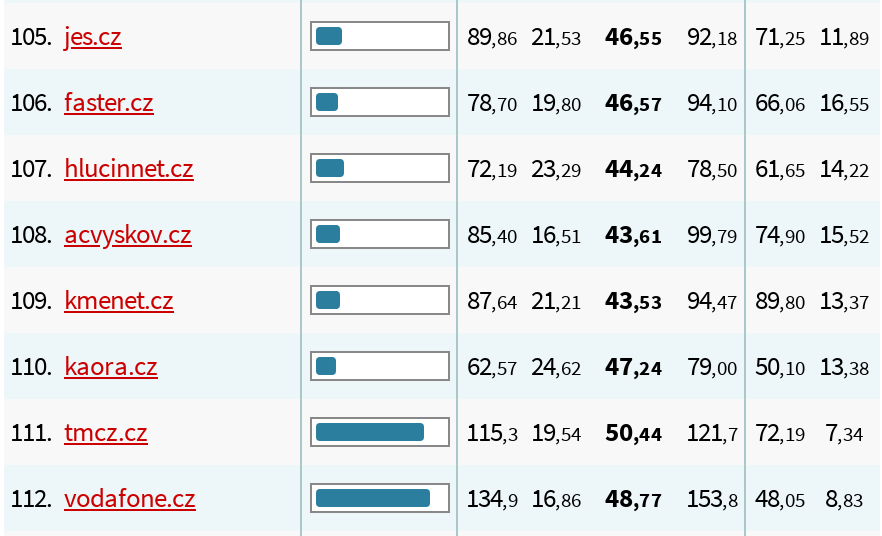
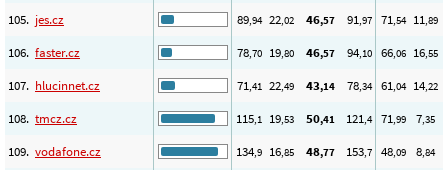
[467,19,581,53] 89,86 21,53 -> [236,11,293,28] 89,94 22,02
[605,19,663,53] 46,55 -> [305,11,334,28] 46,57
[687,19,869,53] 92,18 71,25 11,89 -> [346,11,437,28] 91,97 71,54 11,89
[10,151,869,515] 72,19 23,29 | 44,24 | 78,50 61,65 14,22 | 108. acvyskov.cz | 85,40 16,51 | 43,61 | 99,79 74,90 15,52 | 109. kmenet.cz | 87,64 21,21 | 43,53 | 94,47 89,80 13,37 | 110. kaora.cz | 62,57 24,62 | 47,24 | 79,00 50,10 13,38 | 111. tmcz.cz | 115,3 19,54 | 50,44 | 121,7 72,19 7,34 | 112. vodafone.cz | 134,9 16,86 -> [8,77,437,160] 71,41 22,49 | 43,14 | 78,34 61,04 14,22 | 108. tmcz.cz | 115,1 19,53 | 50,41 | 121,4 71,99 7,35 | 109. vodafone.cz | 134,9 16,85
[686,481,863,515] 153,8 48,05 8,83 -> [346,143,434,160] 153,7 48,09 8,84

